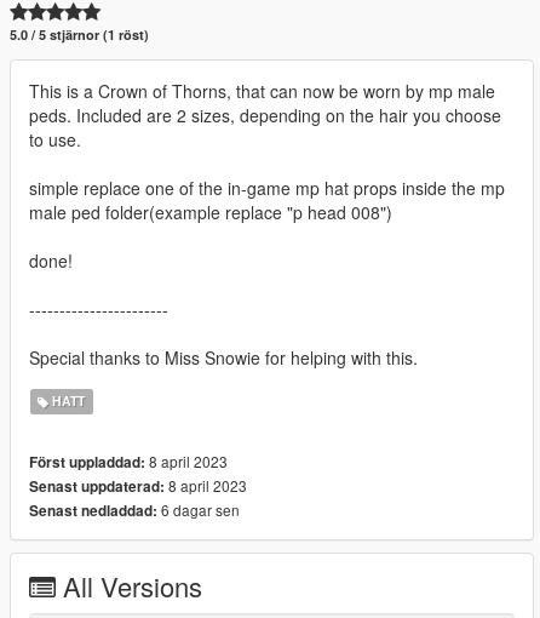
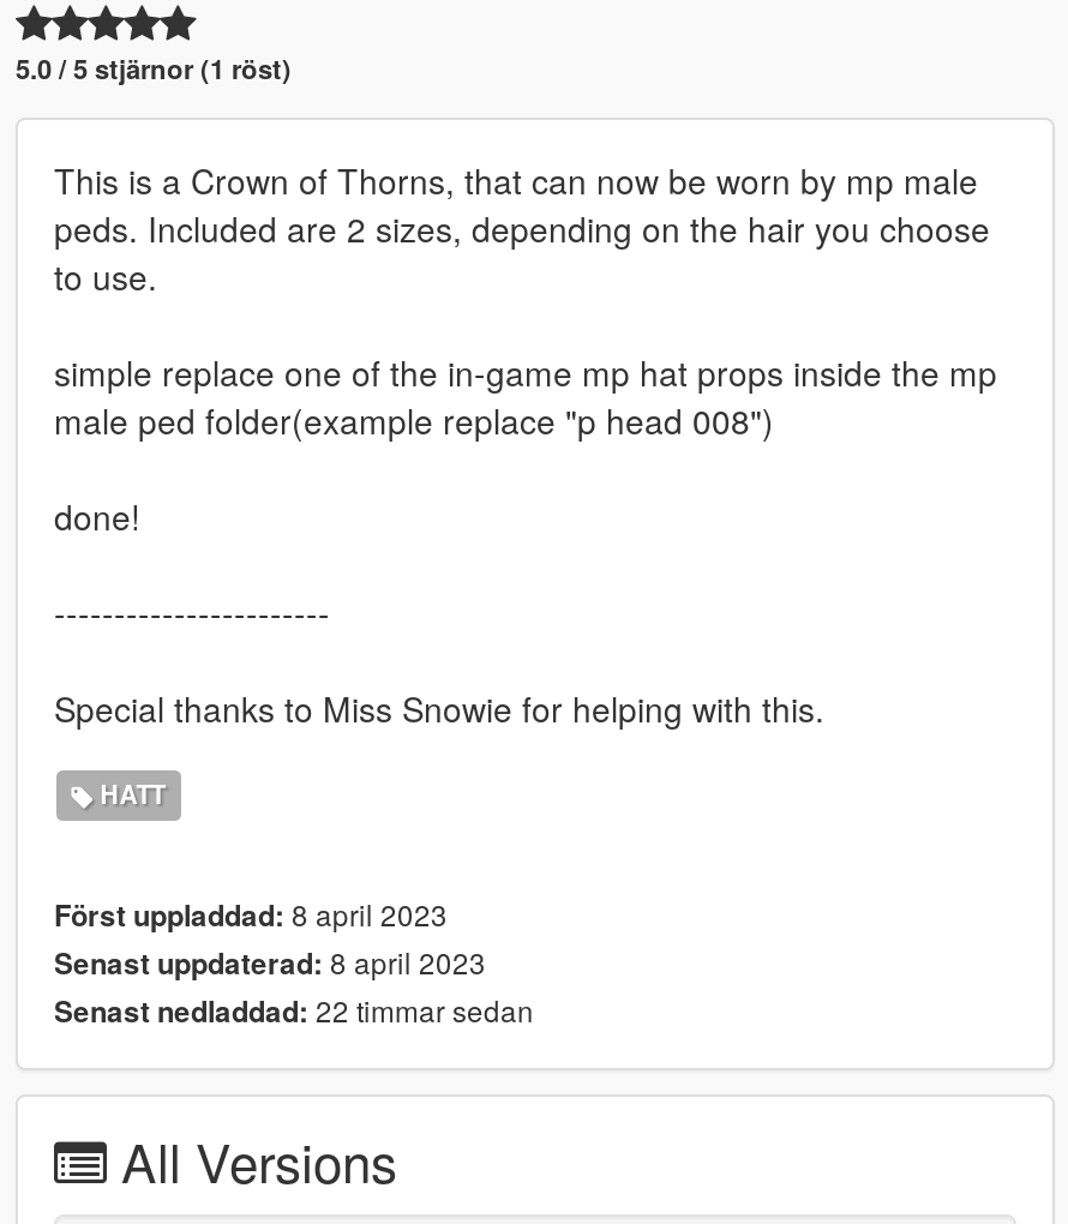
[29,499,240,520] Senast nedladdad: 6 dagar sen -> [54,988,534,1031] Senast nedladdad: 22 timmar sedan

